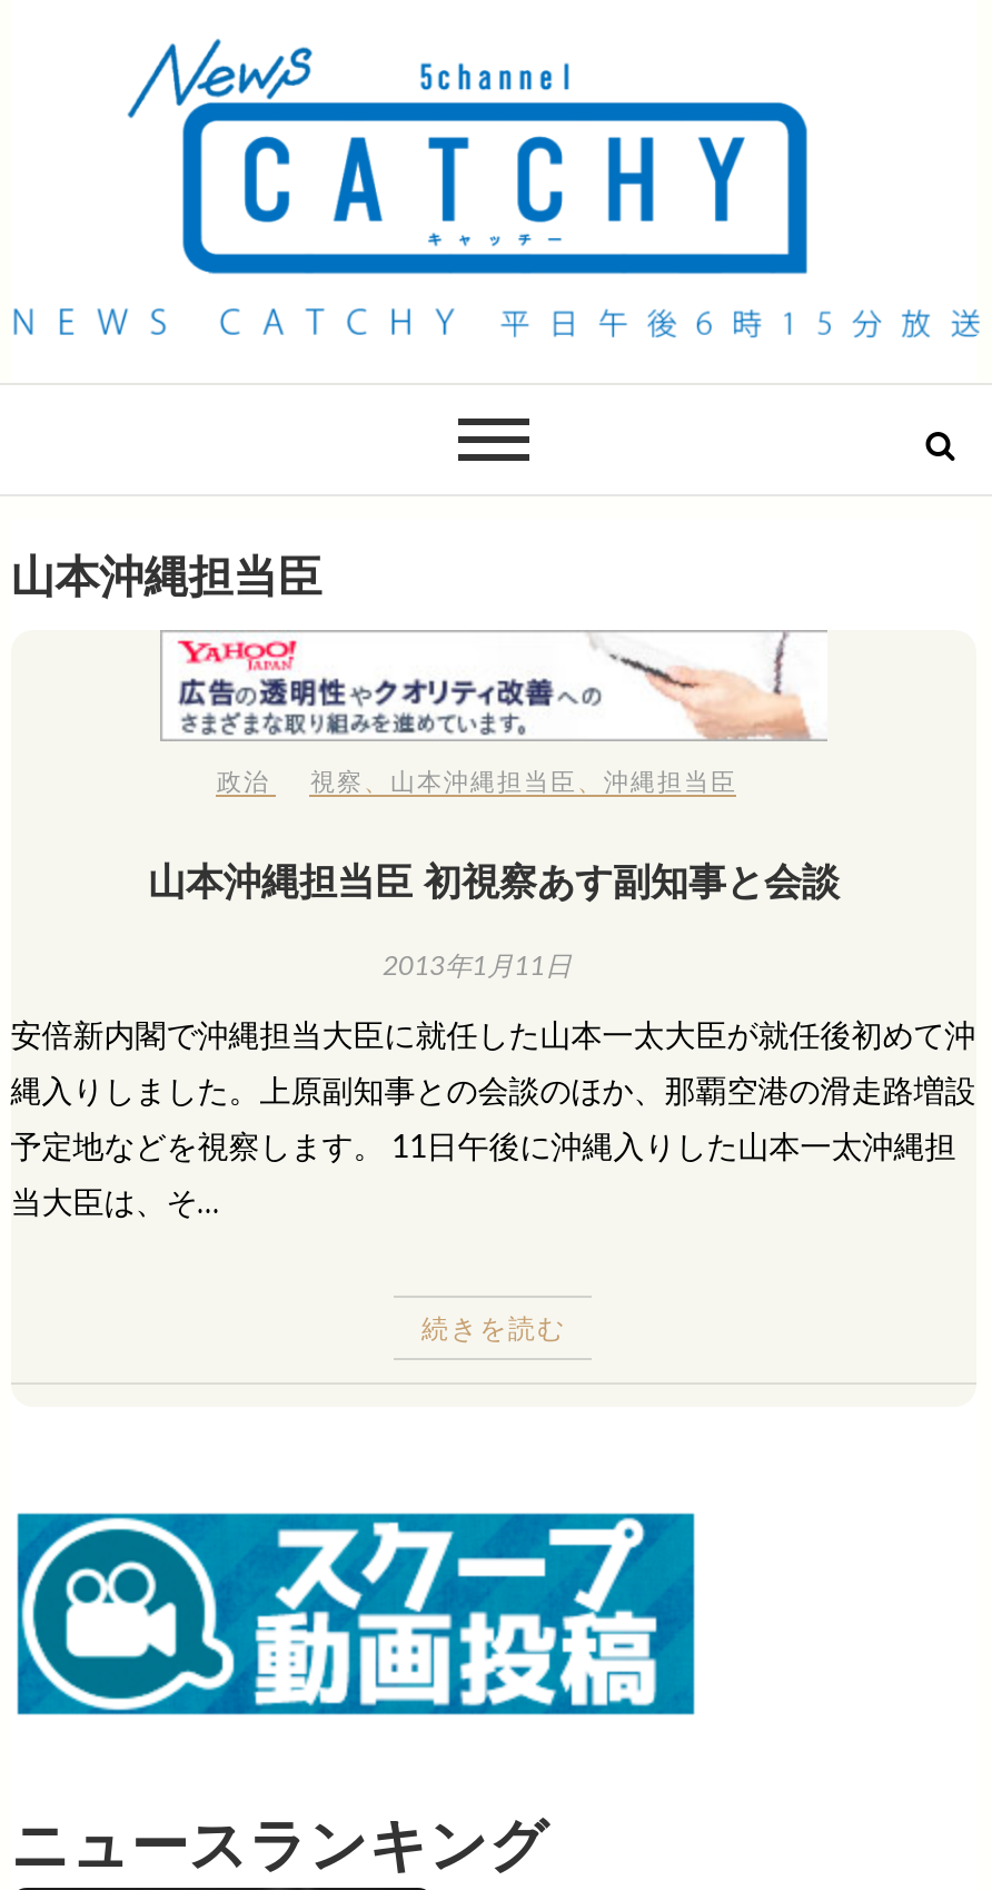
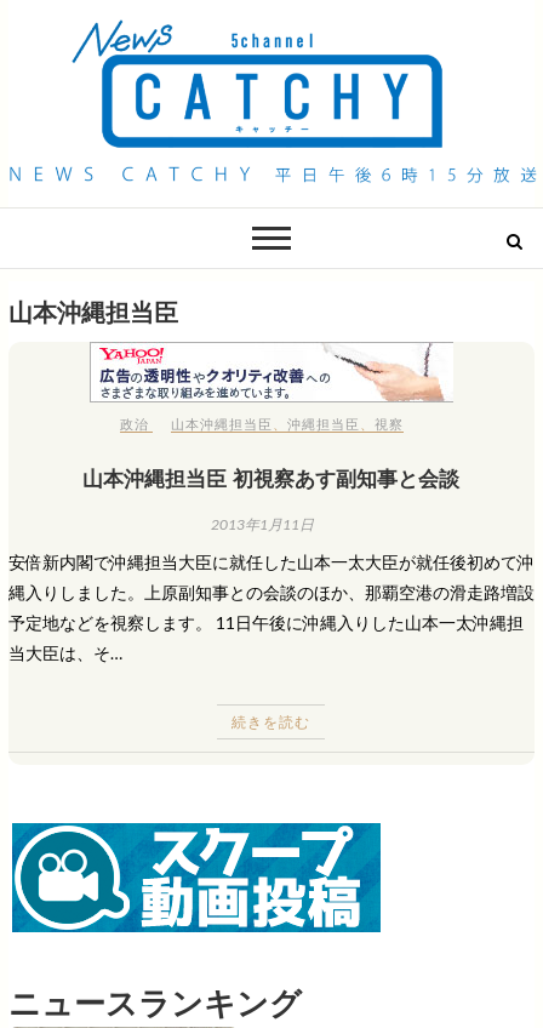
[310,766,737,795] 視察、山本沖縄担当臣、沖縄担当臣 -> [172,416,404,431] 山本沖縄担当臣、沖縄担当臣、視察

